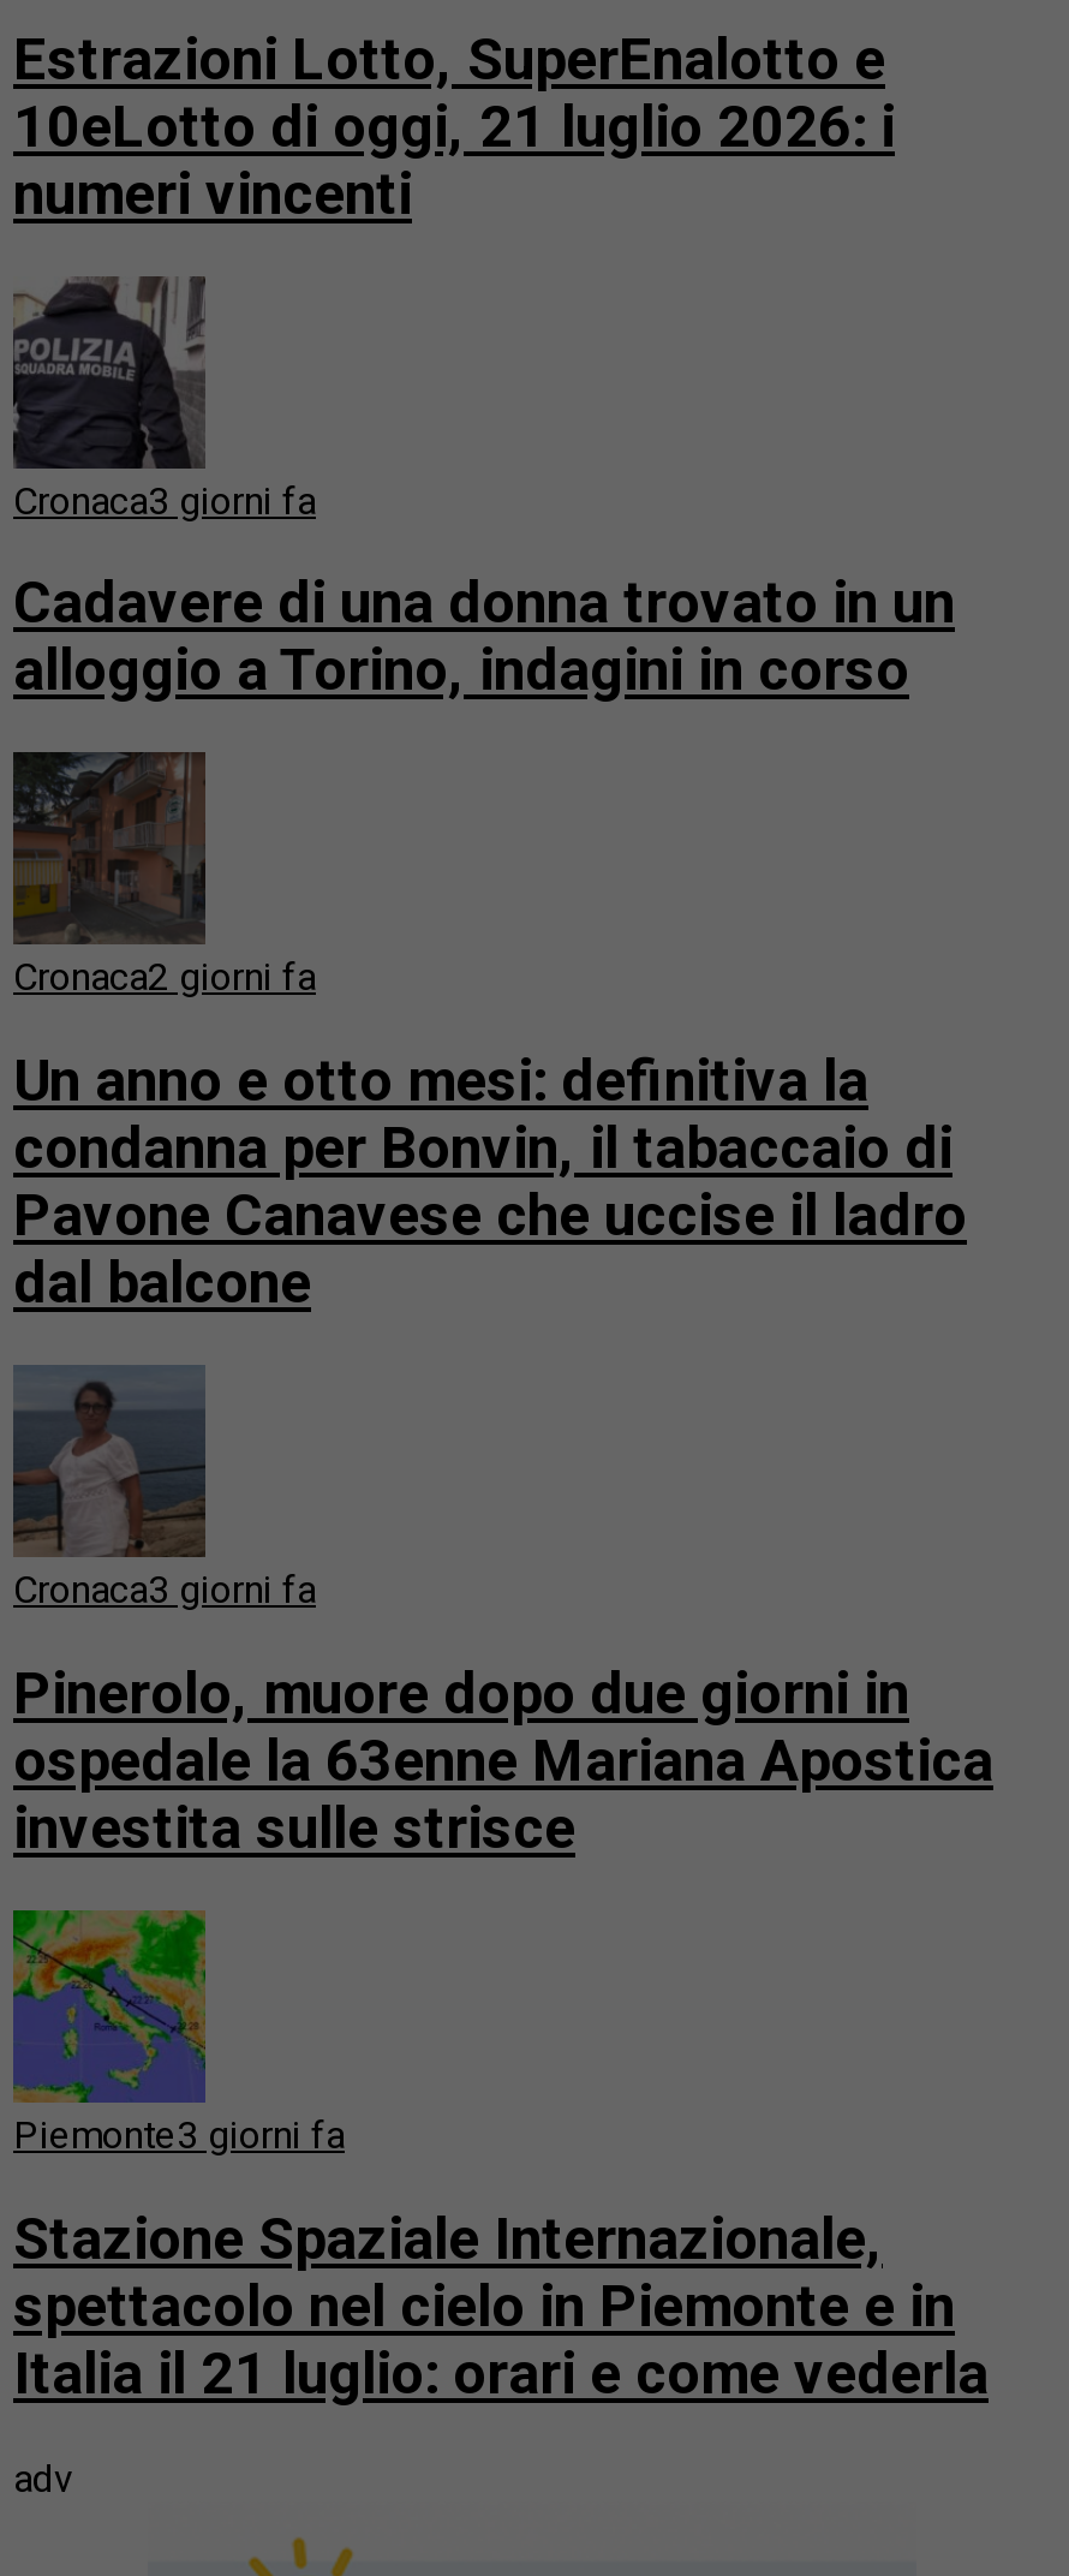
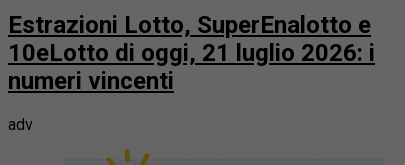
[11,274,955,706] [image] | Cronaca3 giorni fa | Cadavere di una donna trovato in un | alloggio a Torino, indagini in corso -> none
[11,750,967,1318] [image] | Cronaca2 giorni fa | Un anno e otto mesi: definitiva la | condanna per Bonvin, il tabaccaio di | Pavone Canavese che uccise il ladro | dal balcone -> none
[11,1362,993,1863] [image] | Cronaca3 giorni fa | Pinerolo, muore dopo due giorni in | ospedale la 63enne Mariana Apostica | investita sulle strisce -> none
[11,1908,989,2408] [image] | Piemonte3 giorni fa | Stazione Spaziale Internazionale, | spettacolo nel cielo in Piemonte e in | Italia il 21 luglio: orari e come vederla -> none

